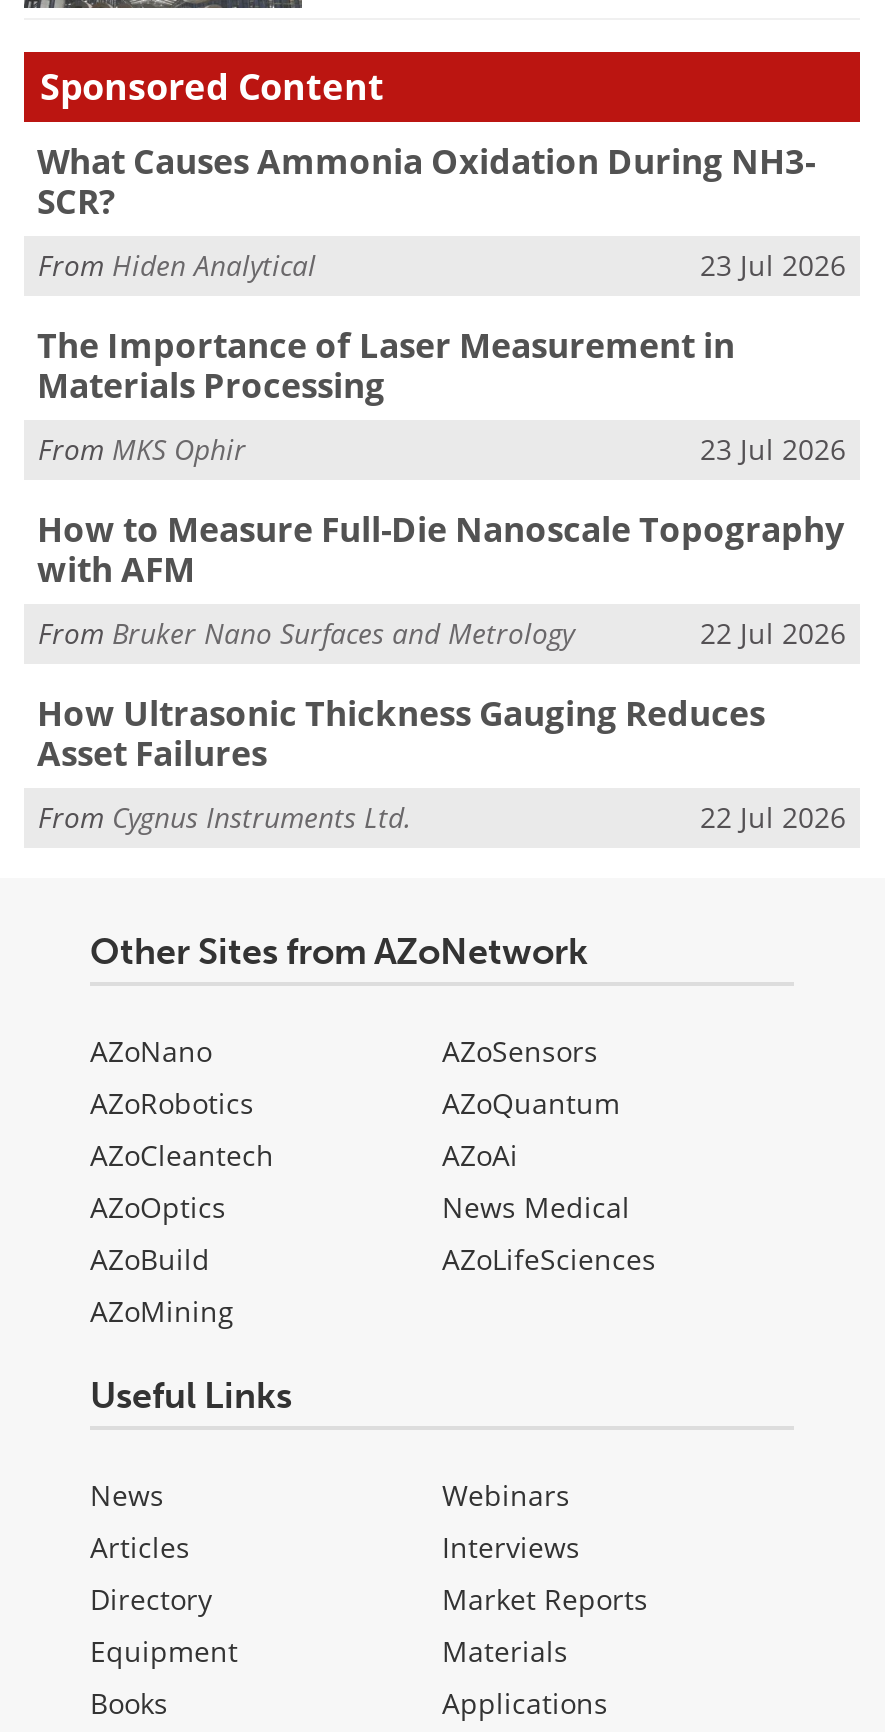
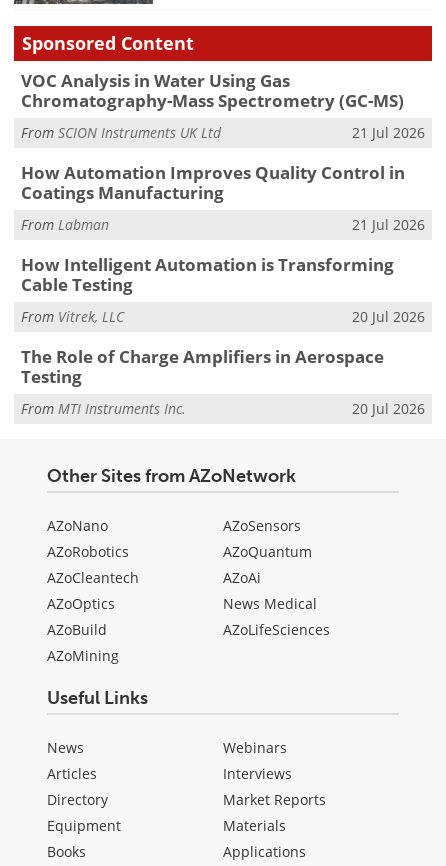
[37,138,815,224] What Causes Ammonia Oxidation During NH3- | SCR? -> [20,69,403,112] VOC Analysis in Water Using Gas | Chromatography-Mass Spectrometry (GC-MS)
[38,245,846,283] From Hiden Analytical | 23 Jul 2026 -> [21,122,425,141] From SCION Instruments UK Ltd | 21 Jul 2026
[37,322,735,408] The Importance of Laser Measurement in | Materials Processing -> [20,161,404,204] How Automation Improves Quality Control in | Coatings Manufacturing
[38,429,846,467] From MKS Ophir | 23 Jul 2026 -> [21,215,425,234] From Labman | 21 Jul 2026
[37,506,845,592] How to Measure Full-Die Nanoscale Topography | with AFM -> [20,253,393,296] How Intelligent Automation is Transforming | Cable Testing
[38,613,846,651] From Bruker Nano Surfaces and Metrology | 22 Jul 2026 -> [21,307,425,326] From Vitrek, LLC | 20 Jul 2026
[37,691,765,777] How Ultrasonic Thickness Gauging Reduces | Asset Failures -> [20,345,383,388] The Role of Charge Amplifiers in Aerospace | Testing
[38,798,846,836] From Cygnus Instruments Ltd. | 22 Jul 2026 -> [21,399,425,418] From MTI Instruments Inc. | 20 Jul 2026

